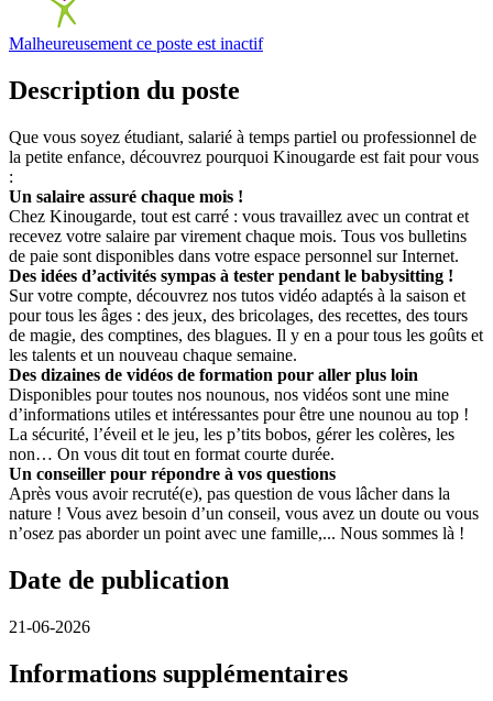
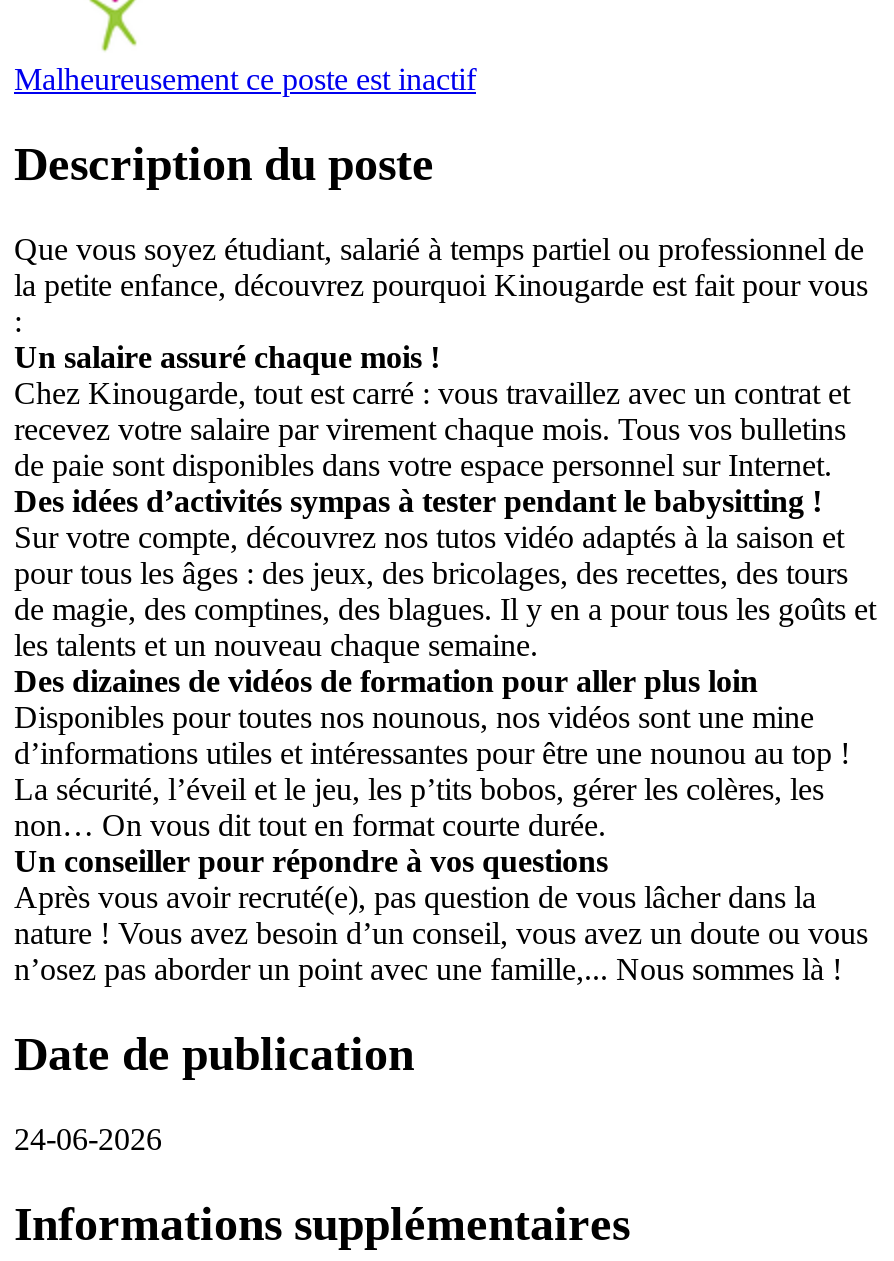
[9,617,90,636] 21-06-2026 -> [14,1122,162,1156] 24-06-2026

